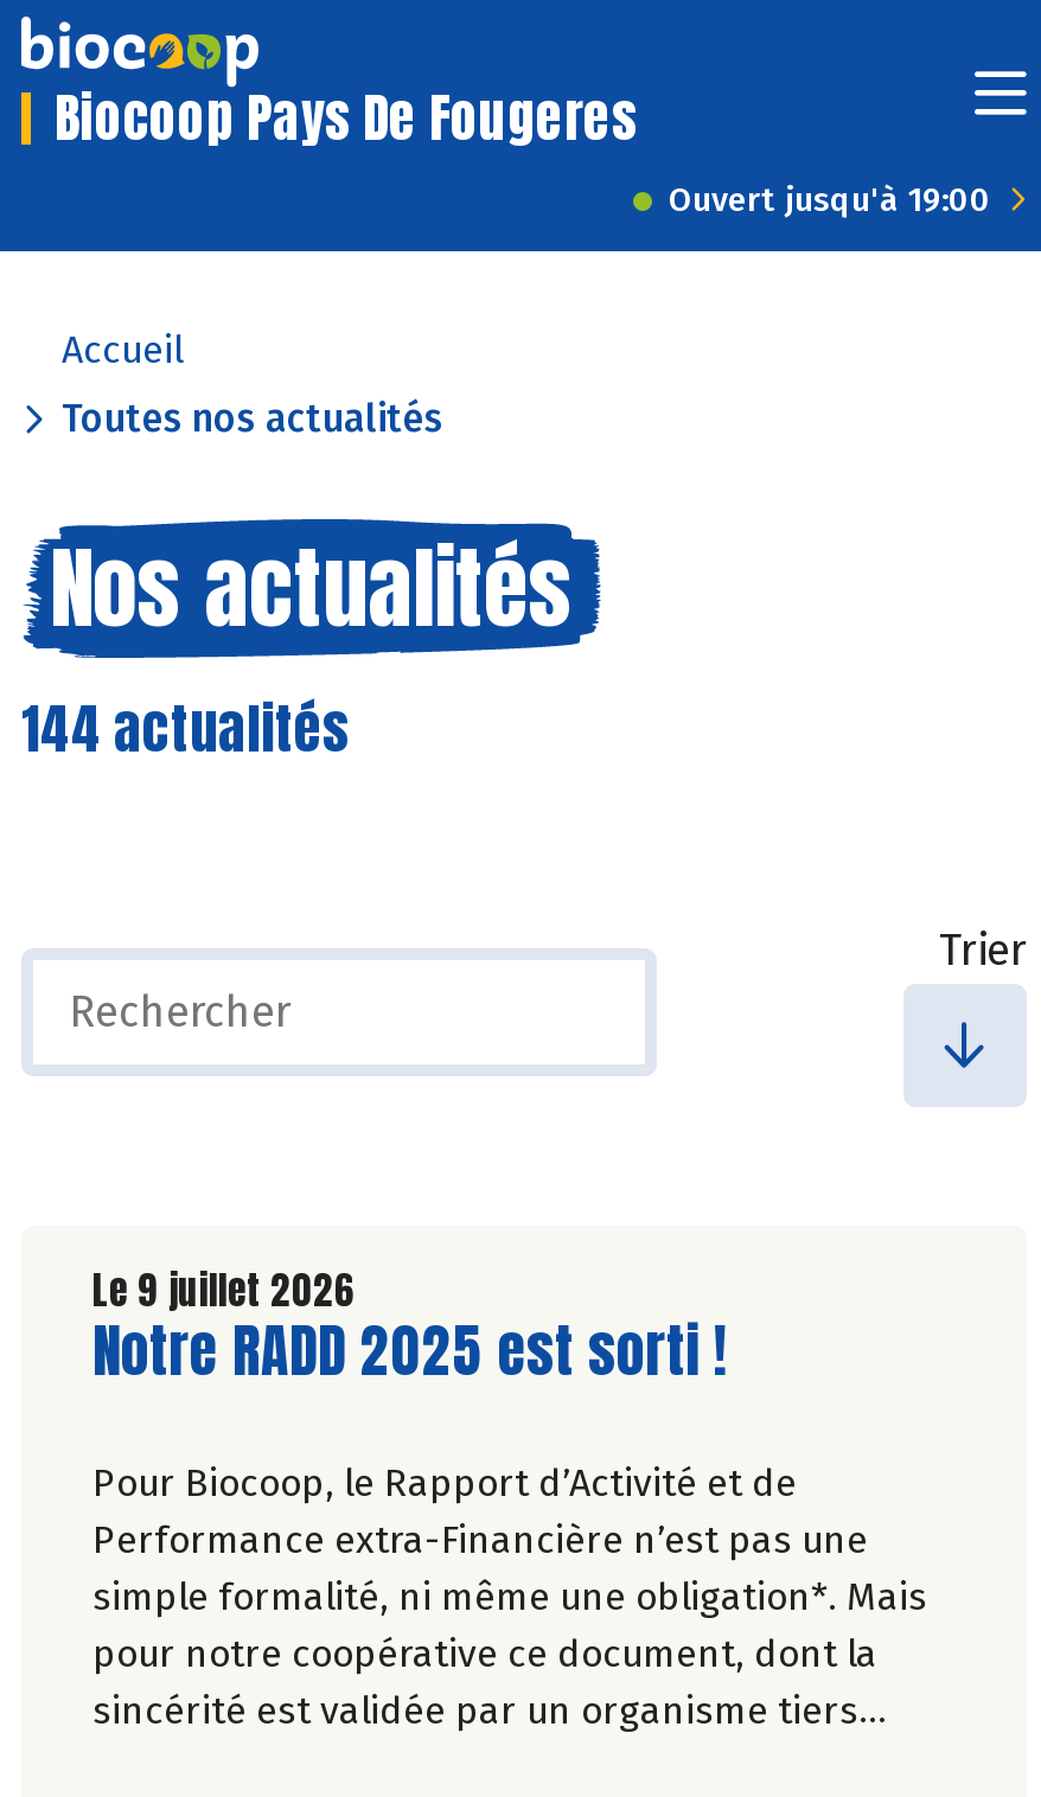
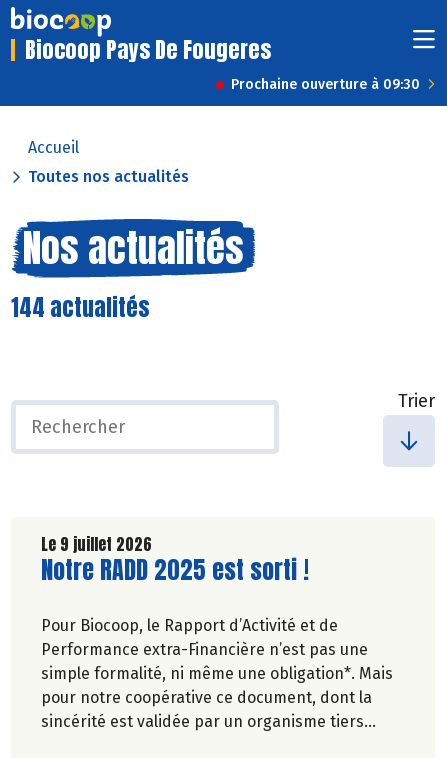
[669,180,991,220] Ouvert jusqu'à 19:00 -> [231,76,420,93] Prochaine ouverture à 09:30

